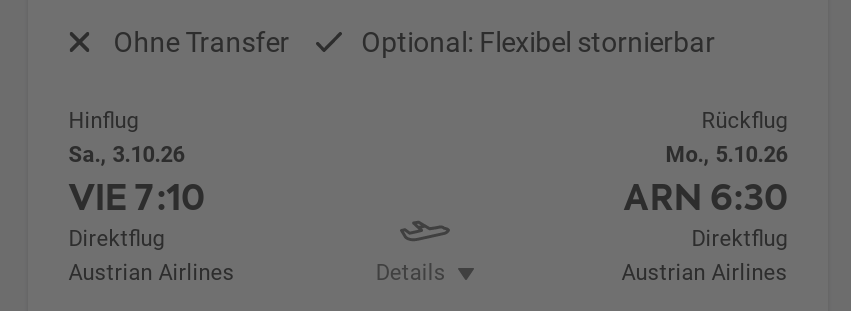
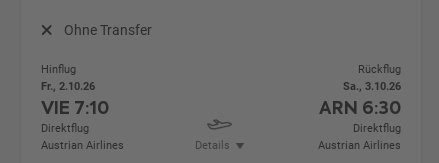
[361,26,715,58] Optional: Flexibel stornierbar -> none
[68,142,184,168] Sa., 3.10.26 -> [41,80,95,93] Fr., 2.10.26
[665,142,787,168] Mo., 5.10.26 -> [343,80,401,93] Sa., 3.10.26

